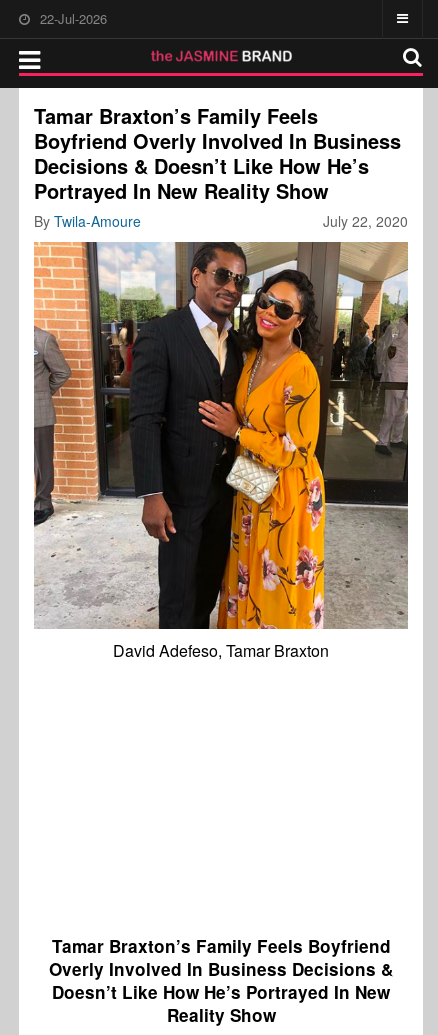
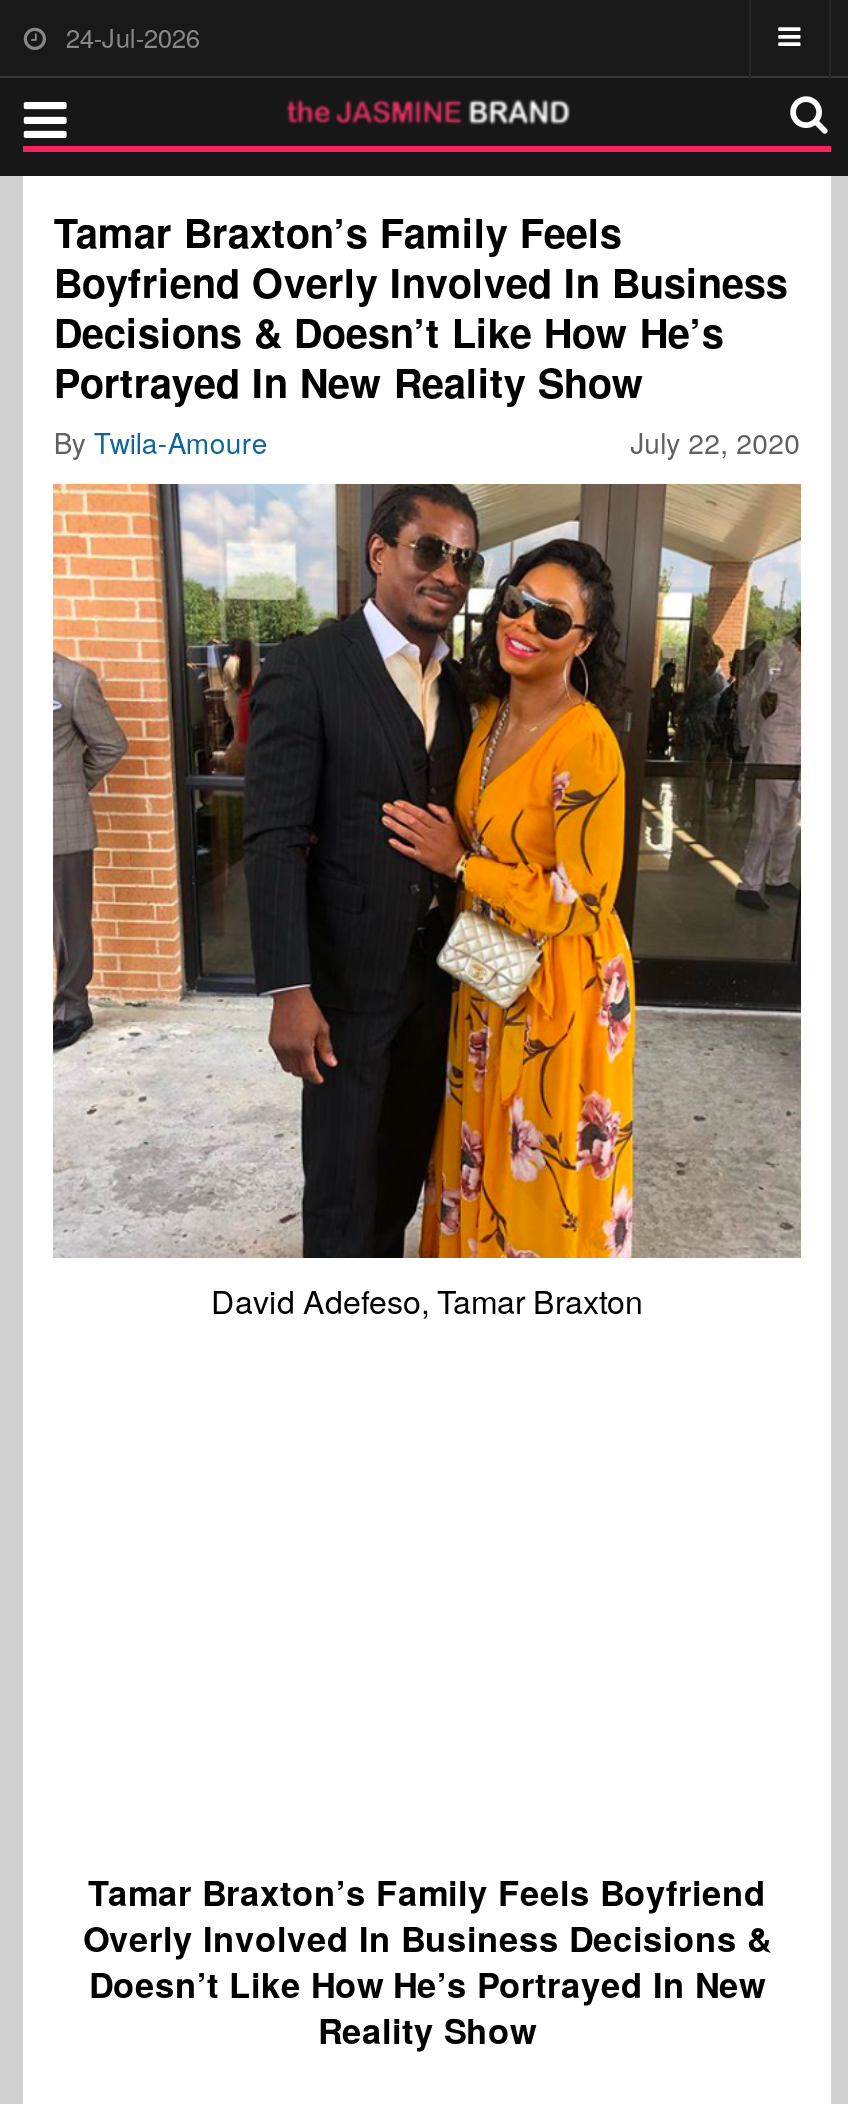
[40,9,107,28] 22-Jul-2026 -> [66,18,200,56] 24-Jul-2026

